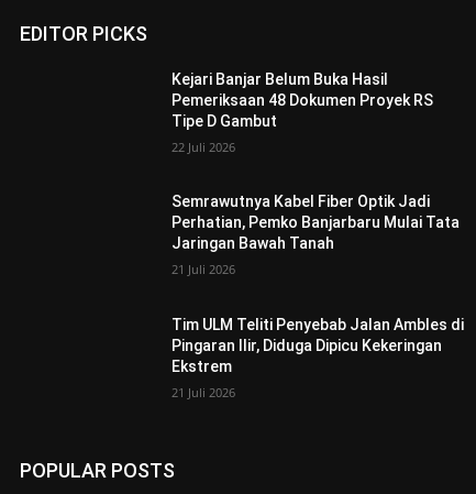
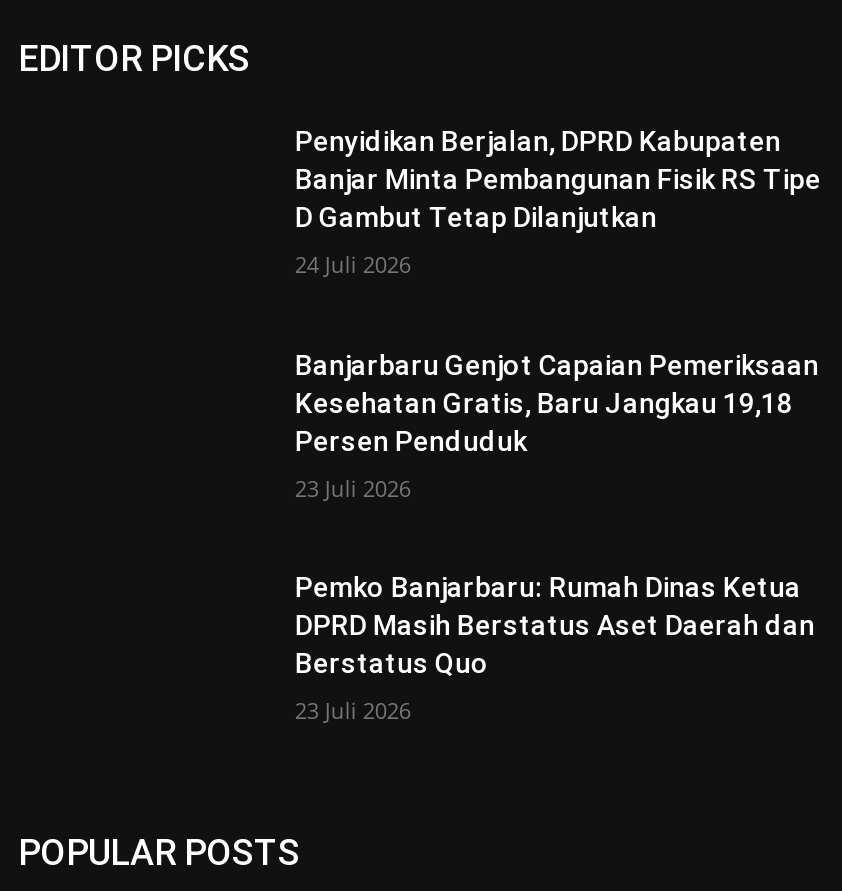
[172,70,434,130] Kejari Banjar Belum Buka Hasil | Pemeriksaan 48 Dokumen Proyek RS | Tipe D Gambut -> [295,126,821,234] Penyidikan Berjalan, DPRD Kabupaten | Banjar Minta Pembangunan Fisik RS Tipe | D Gambut Tetap Dilanjutkan
[172,138,236,155] 22 Juli 2026 -> [295,250,411,280] 24 Juli 2026
[172,193,460,252] Semrawutnya Kabel Fiber Optik Jadi | Perhatian, Pemko Banjarbaru Mulai Tata | Jaringan Bawah Tanah -> [295,349,819,457] Banjarbaru Genjot Capaian Pemeriksaan | Kesehatan Gratis, Baru Jangkau 19,18 | Persen Penduduk
[172,261,236,278] 21 Juli 2026 -> [295,473,411,503] 23 Juli 2026
[172,316,464,375] Tim ULM Teliti Penyebab Jalan Ambles di | Pingaran Ilir, Diduga Dipicu Kekeringan | Ekstrem -> [295,572,815,680] Pemko Banjarbaru: Rumah Dinas Ketua | DPRD Masih Berstatus Aset Daerah dan | Berstatus Quo
[172,384,236,401] 21 Juli 2026 -> [295,696,411,726] 23 Juli 2026

